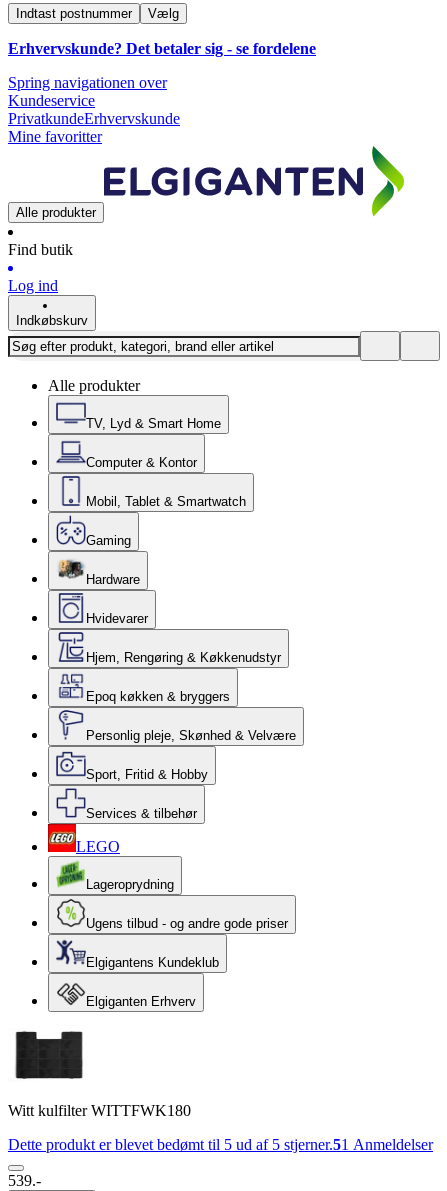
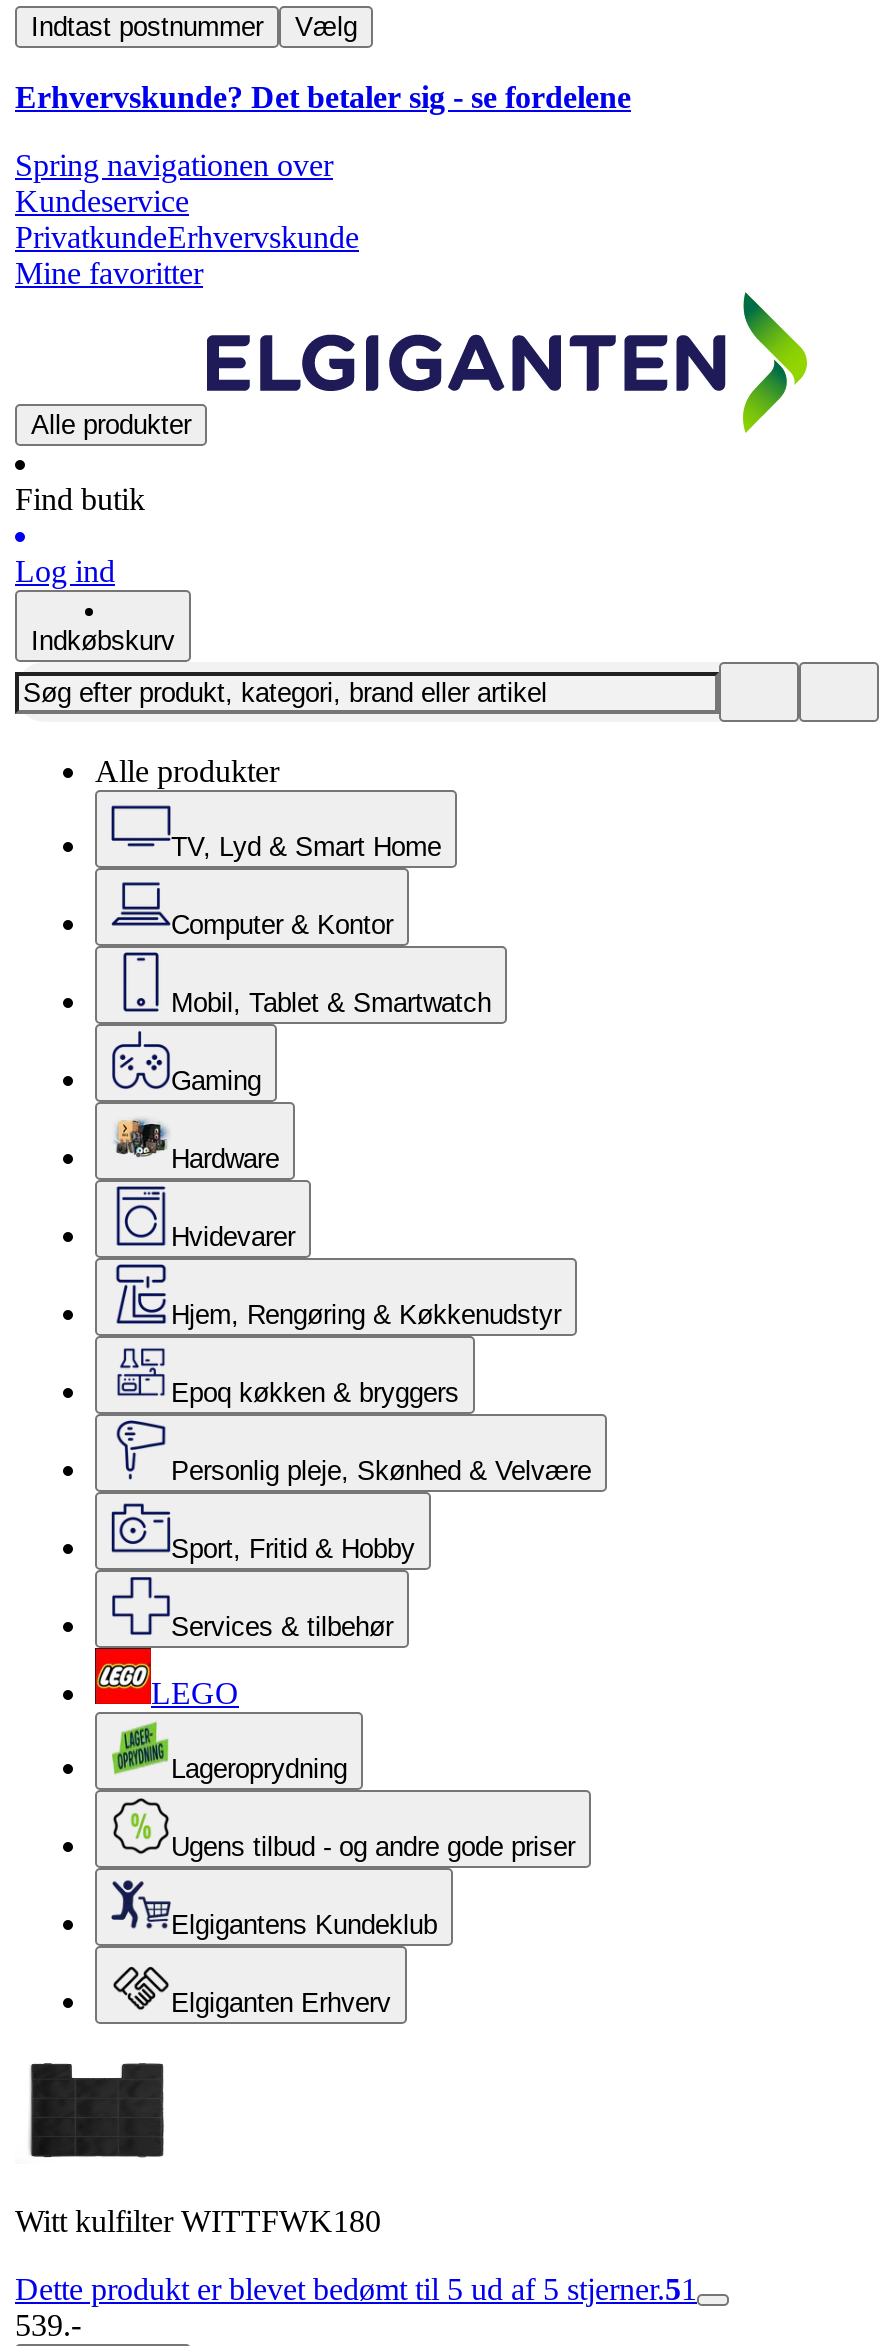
[8,1136,433,1153] Dette produkt er blevet bedømt til 5 ud af 5 stjerner.51 Anmeldelser -> [15,2272,697,2306] Dette produkt er blevet bedømt til 5 ud af 5 stjerner.51

